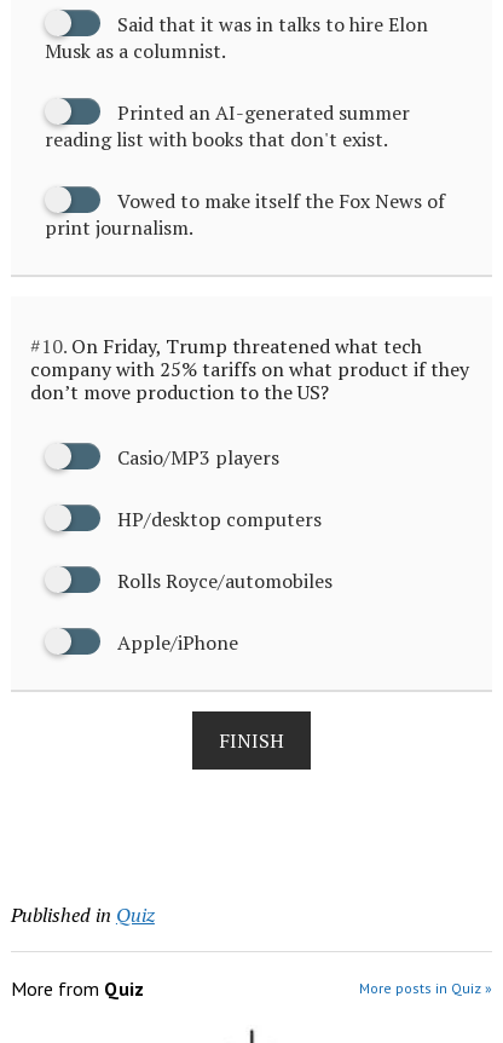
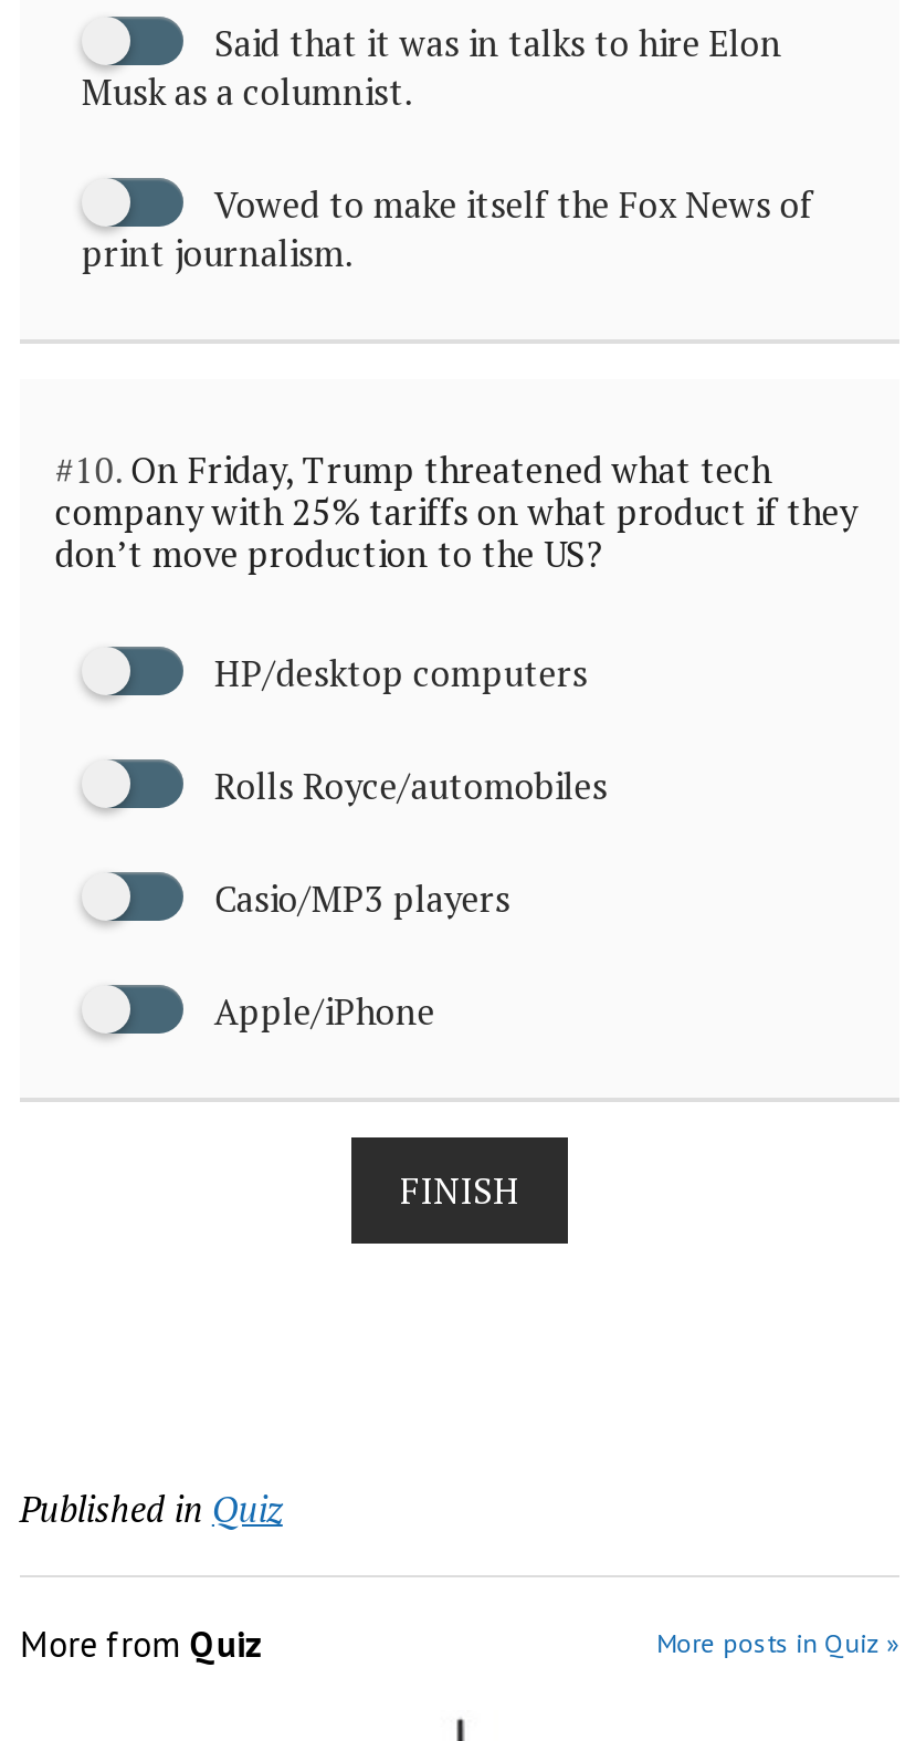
[45,100,410,153] Printed an AI-generated summer | reading list with books that don't exist. -> none
moved [117,444,279,471] -> [214,874,510,923]: Casio/MP3 players
moved [117,506,332,594] -> [214,648,607,810]: HP/desktop computers | Rolls Royce/automobiles

